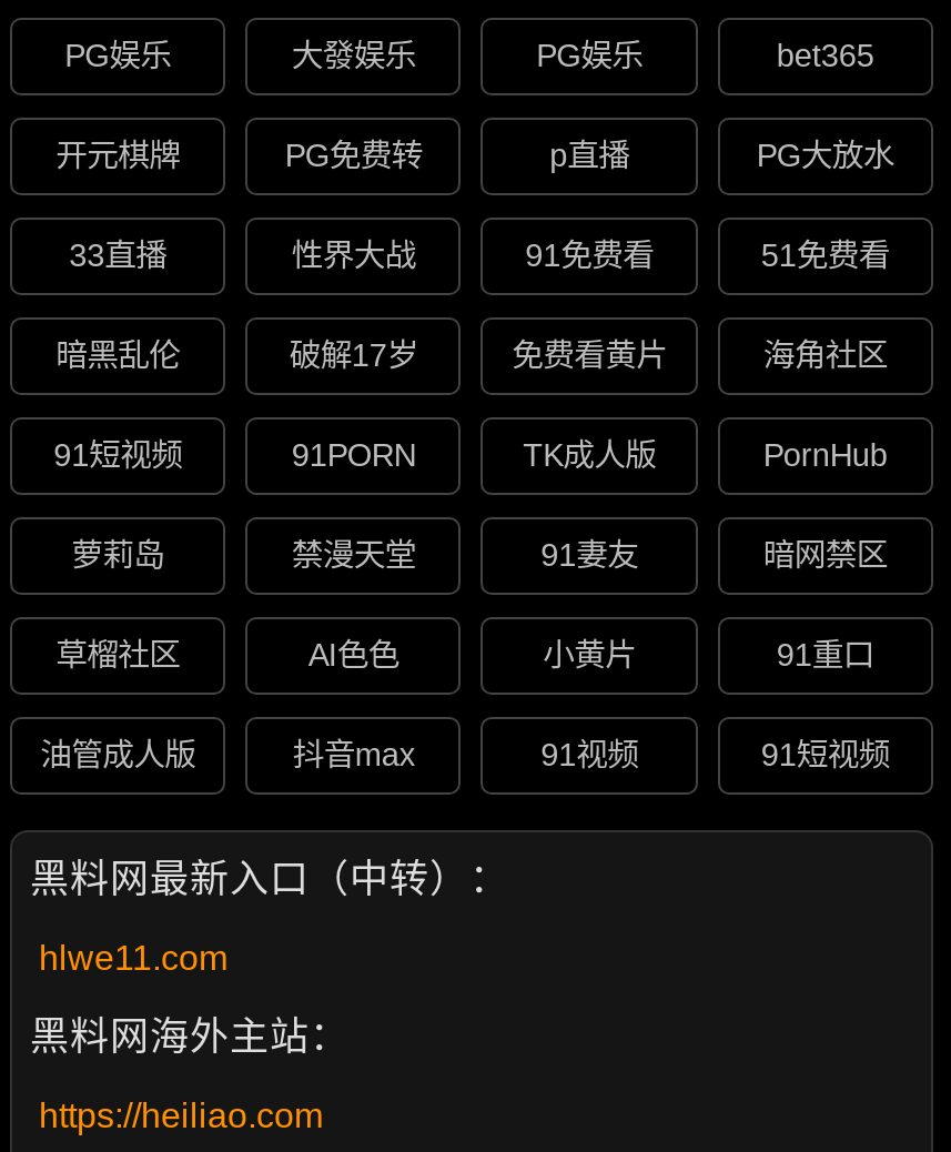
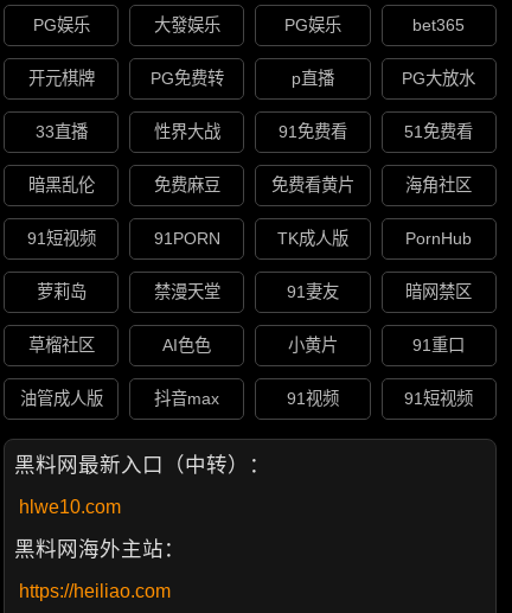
[289,338,418,374] 破解17岁 -> [154,176,220,195] 免费麻豆
[39,938,227,976] hlwe11.com -> [19,497,121,517] hlwe10.com

